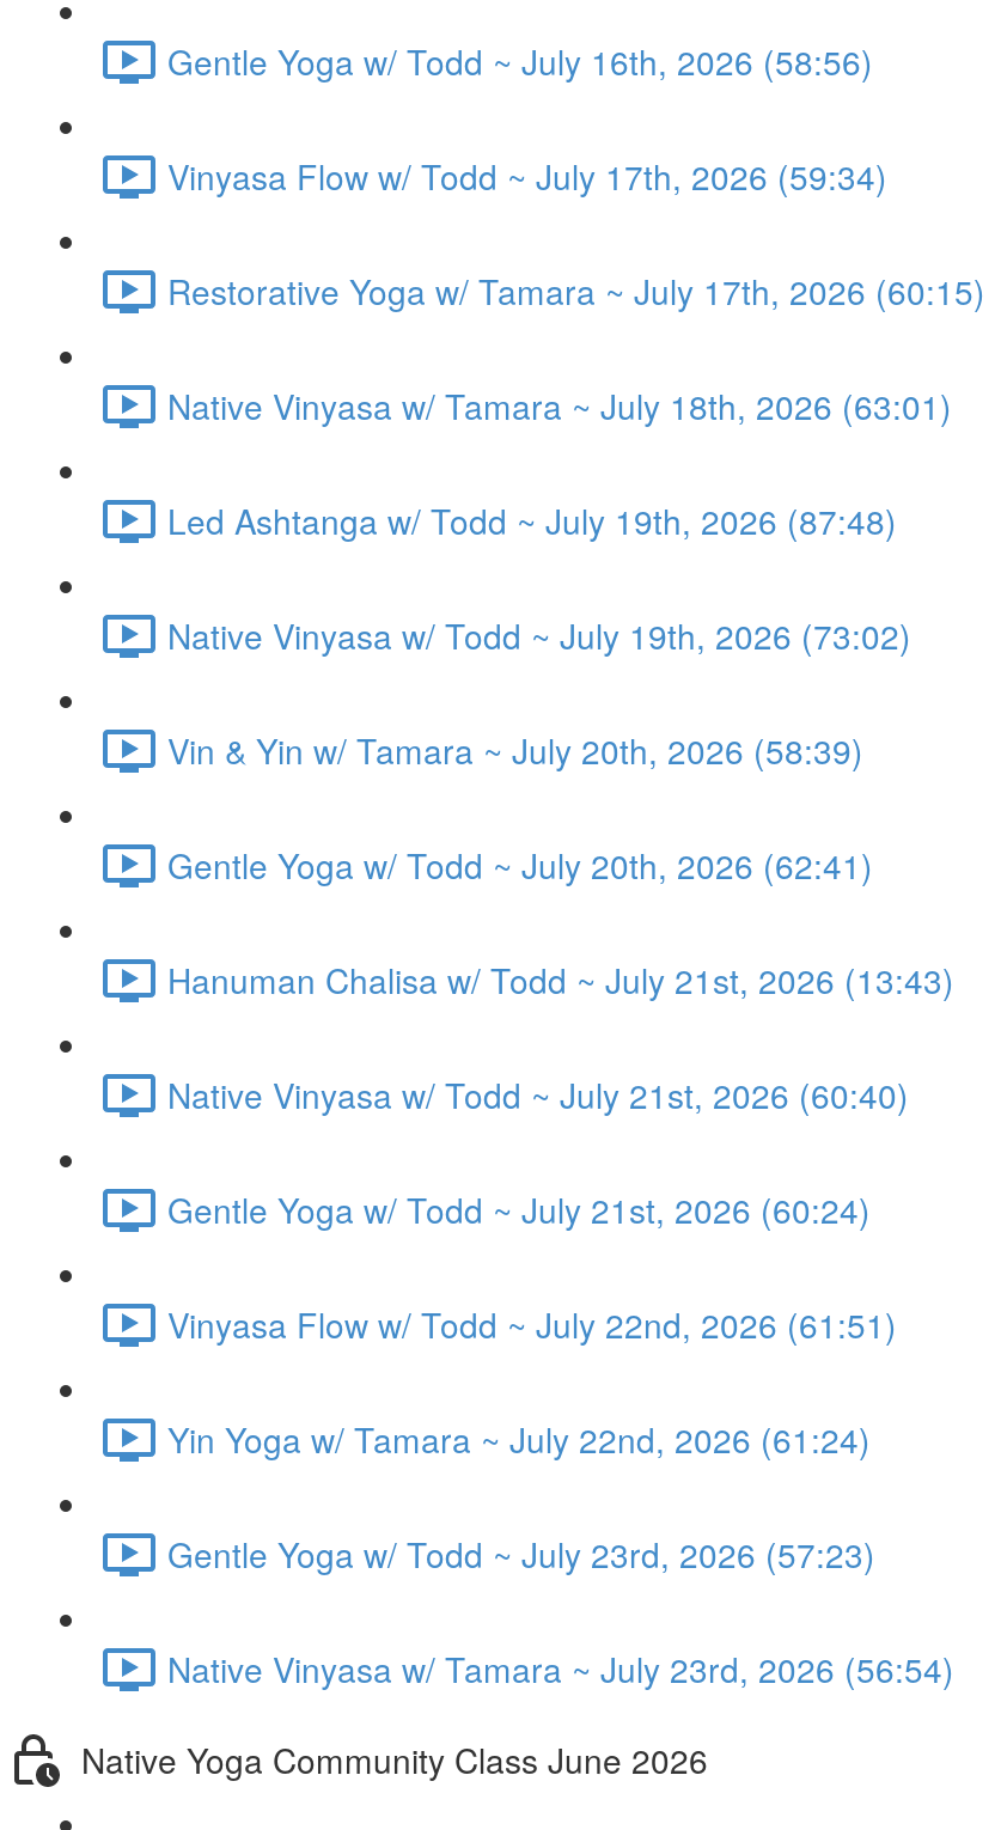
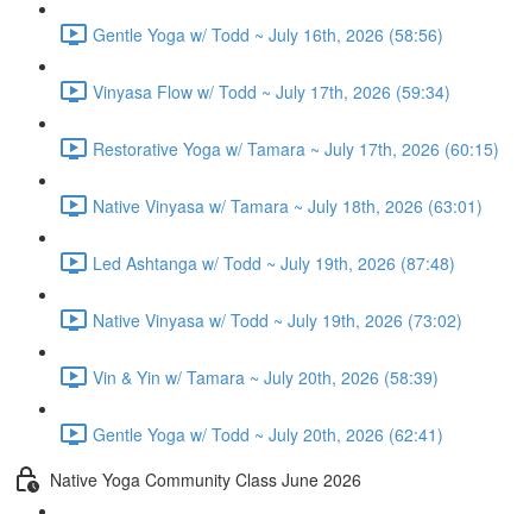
[167,956,954,1693] Hanuman Chalisa w/ Todd ~ July 21st, 2026 (13:43) | Native Vinyasa w/ Todd ~ July 21st, 2026 (60:40) | Gentle Yoga w/ Todd ~ July 21st, 2026 (60:24) | Vinyasa Flow w/ Todd ~ July 22nd, 2026 (61:51) | Yin Yoga w/ Tamara ~ July 22nd, 2026 (61:24) | Gentle Yoga w/ Todd ~ July 23rd, 2026 (57:23) | Native Vinyasa w/ Tamara ~ July 23rd, 2026 (56:54) -> none

